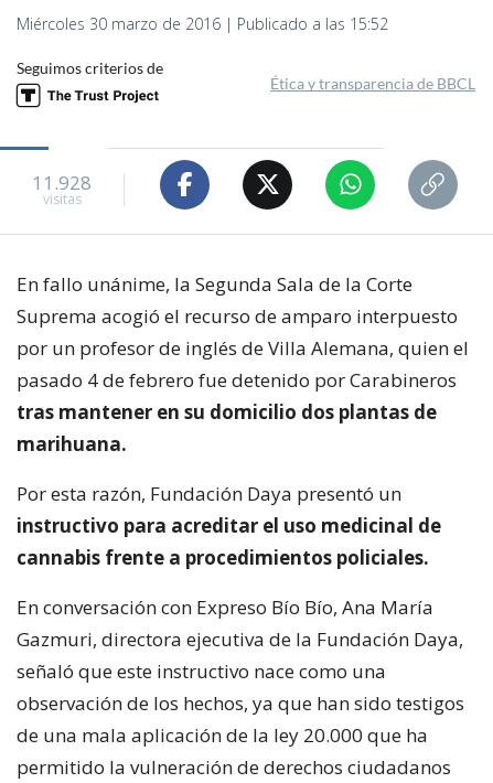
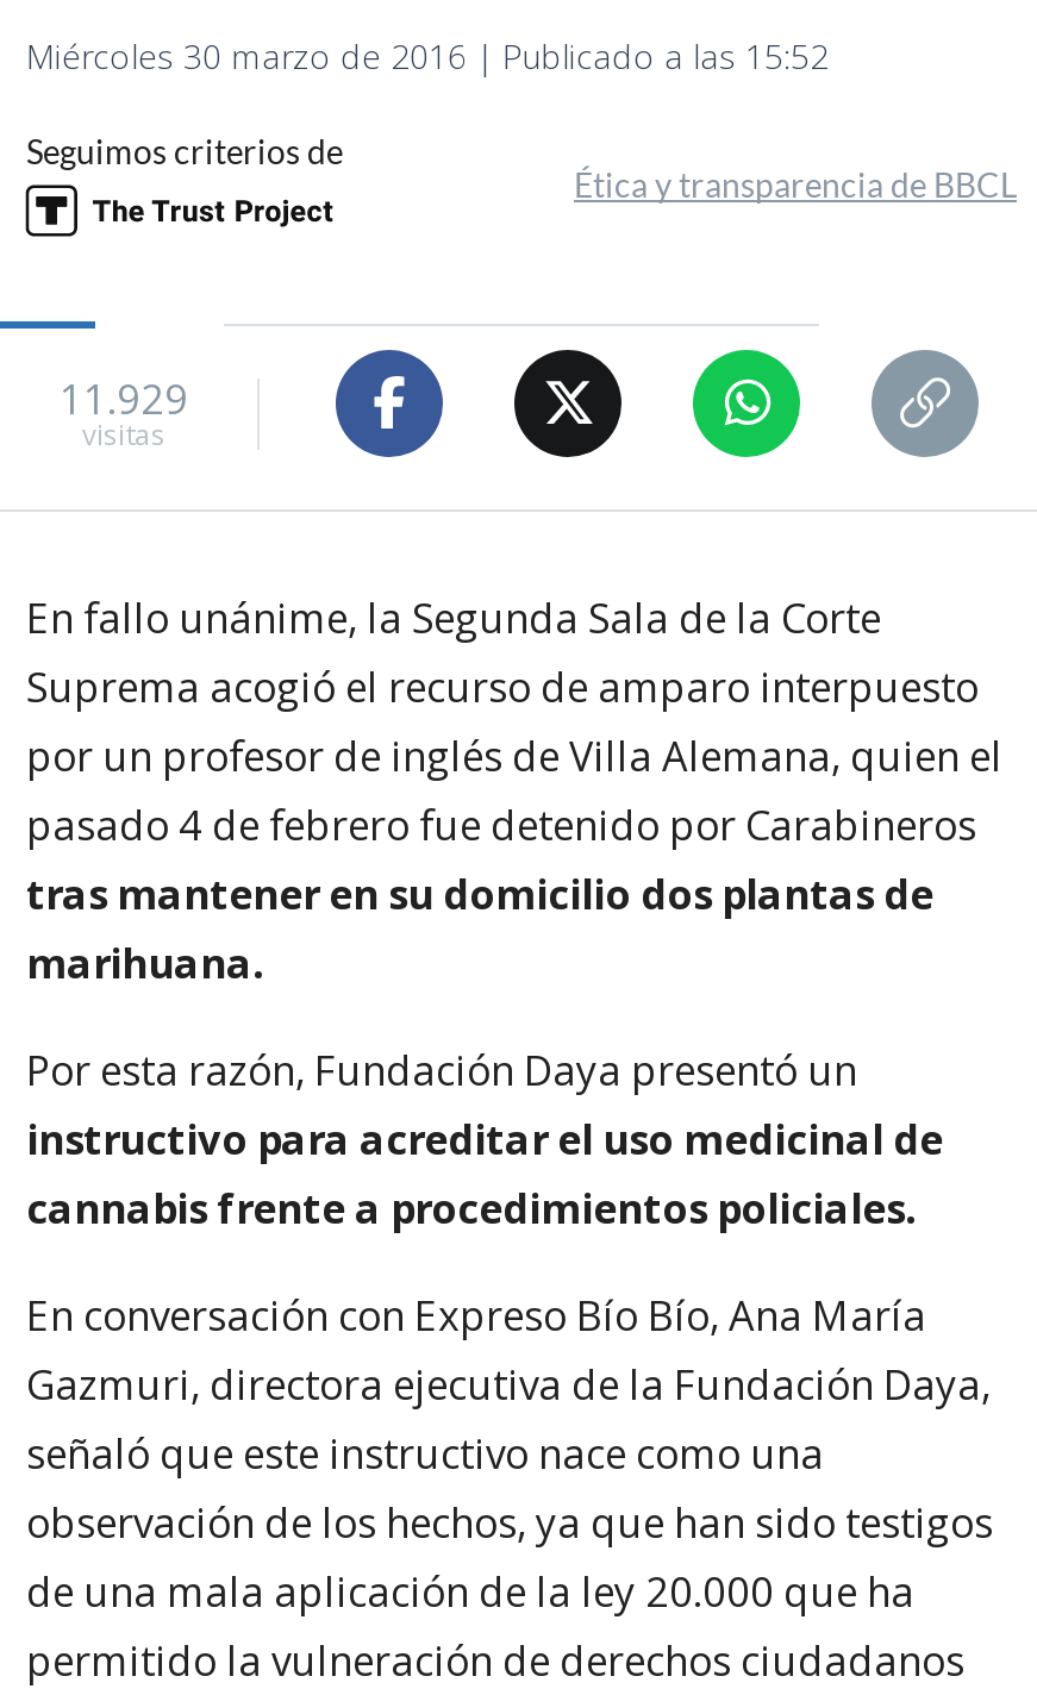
[32,170,92,196] 11.928 -> [60,372,188,427] 11.929

